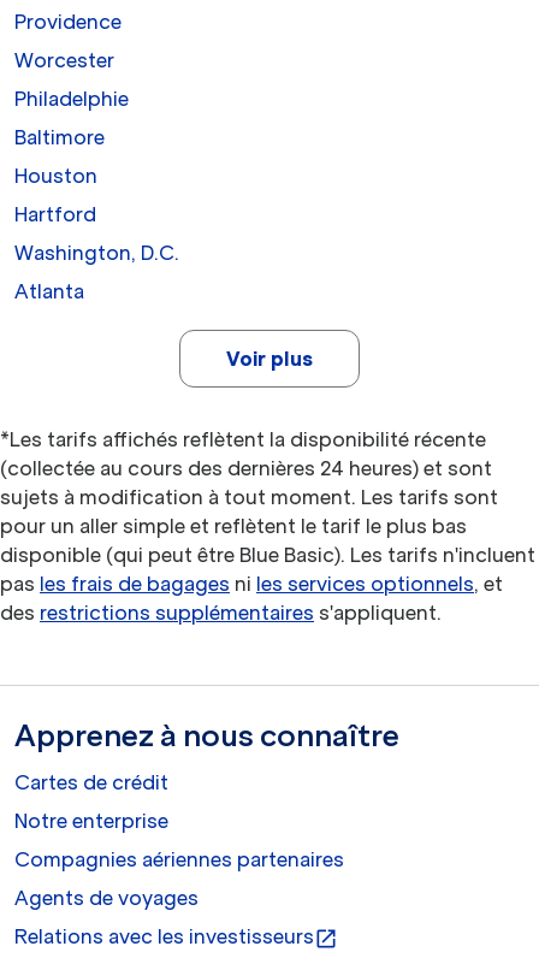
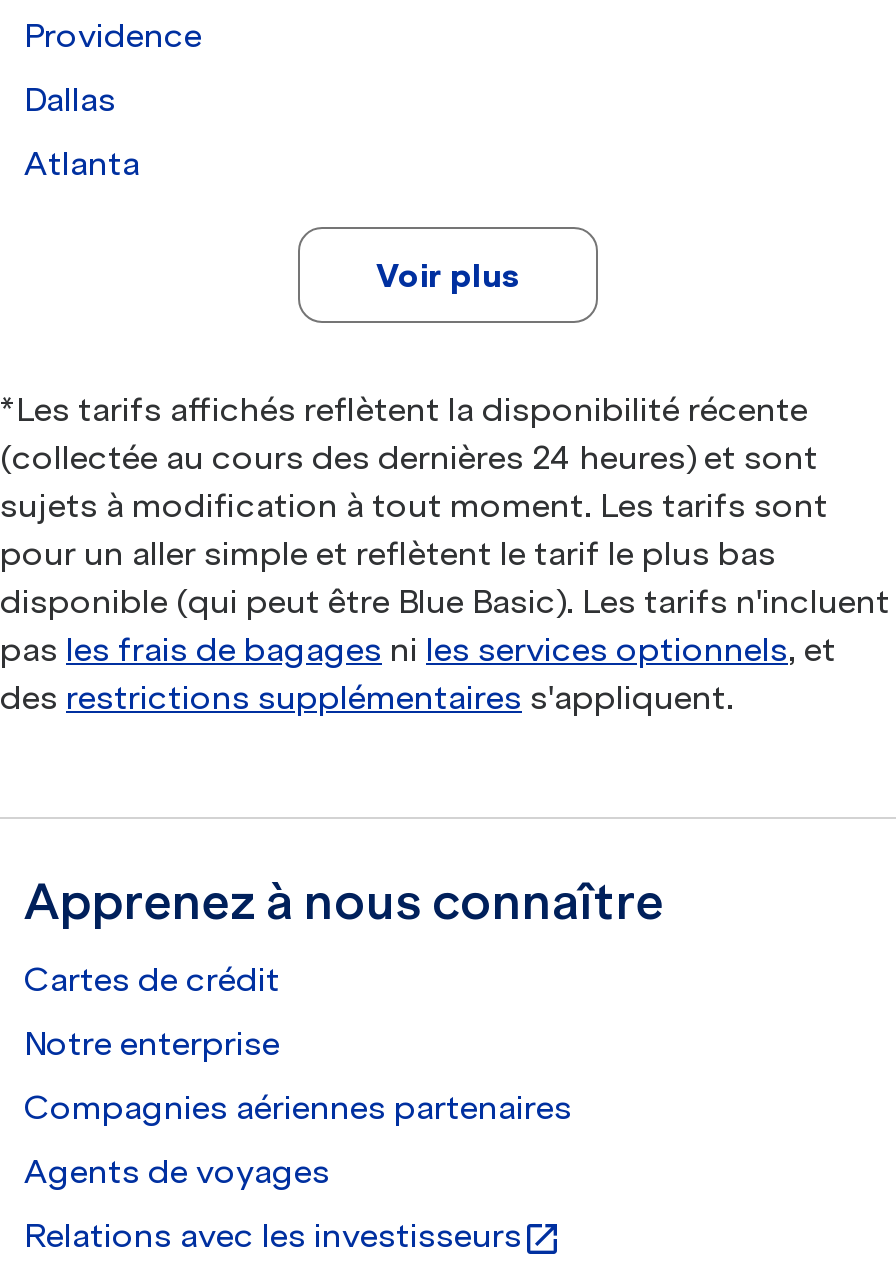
[14,48,179,265] Worcester | Philadelphie | Baltimore | Houston | Hartford | Washington, D.C. -> [24,79,116,119] Dallas

